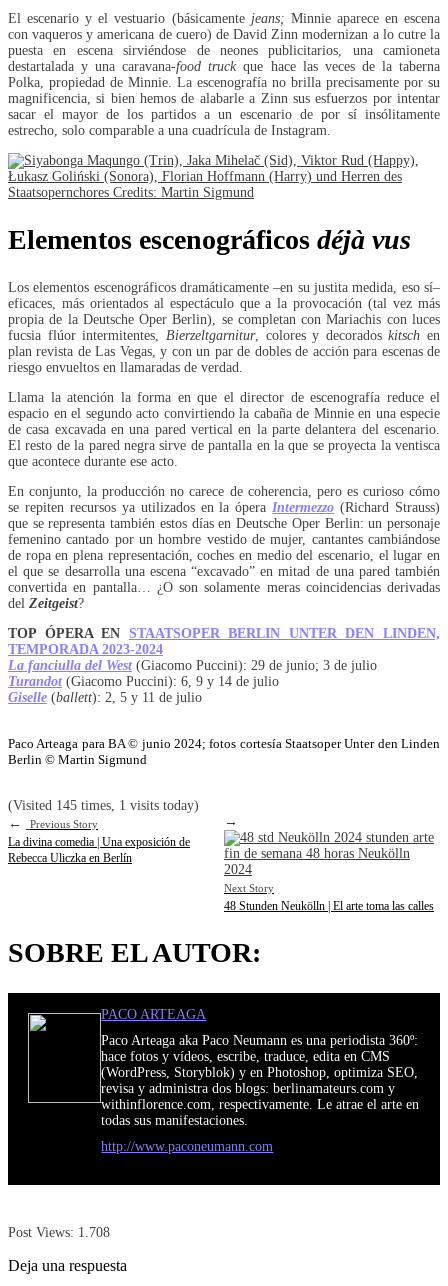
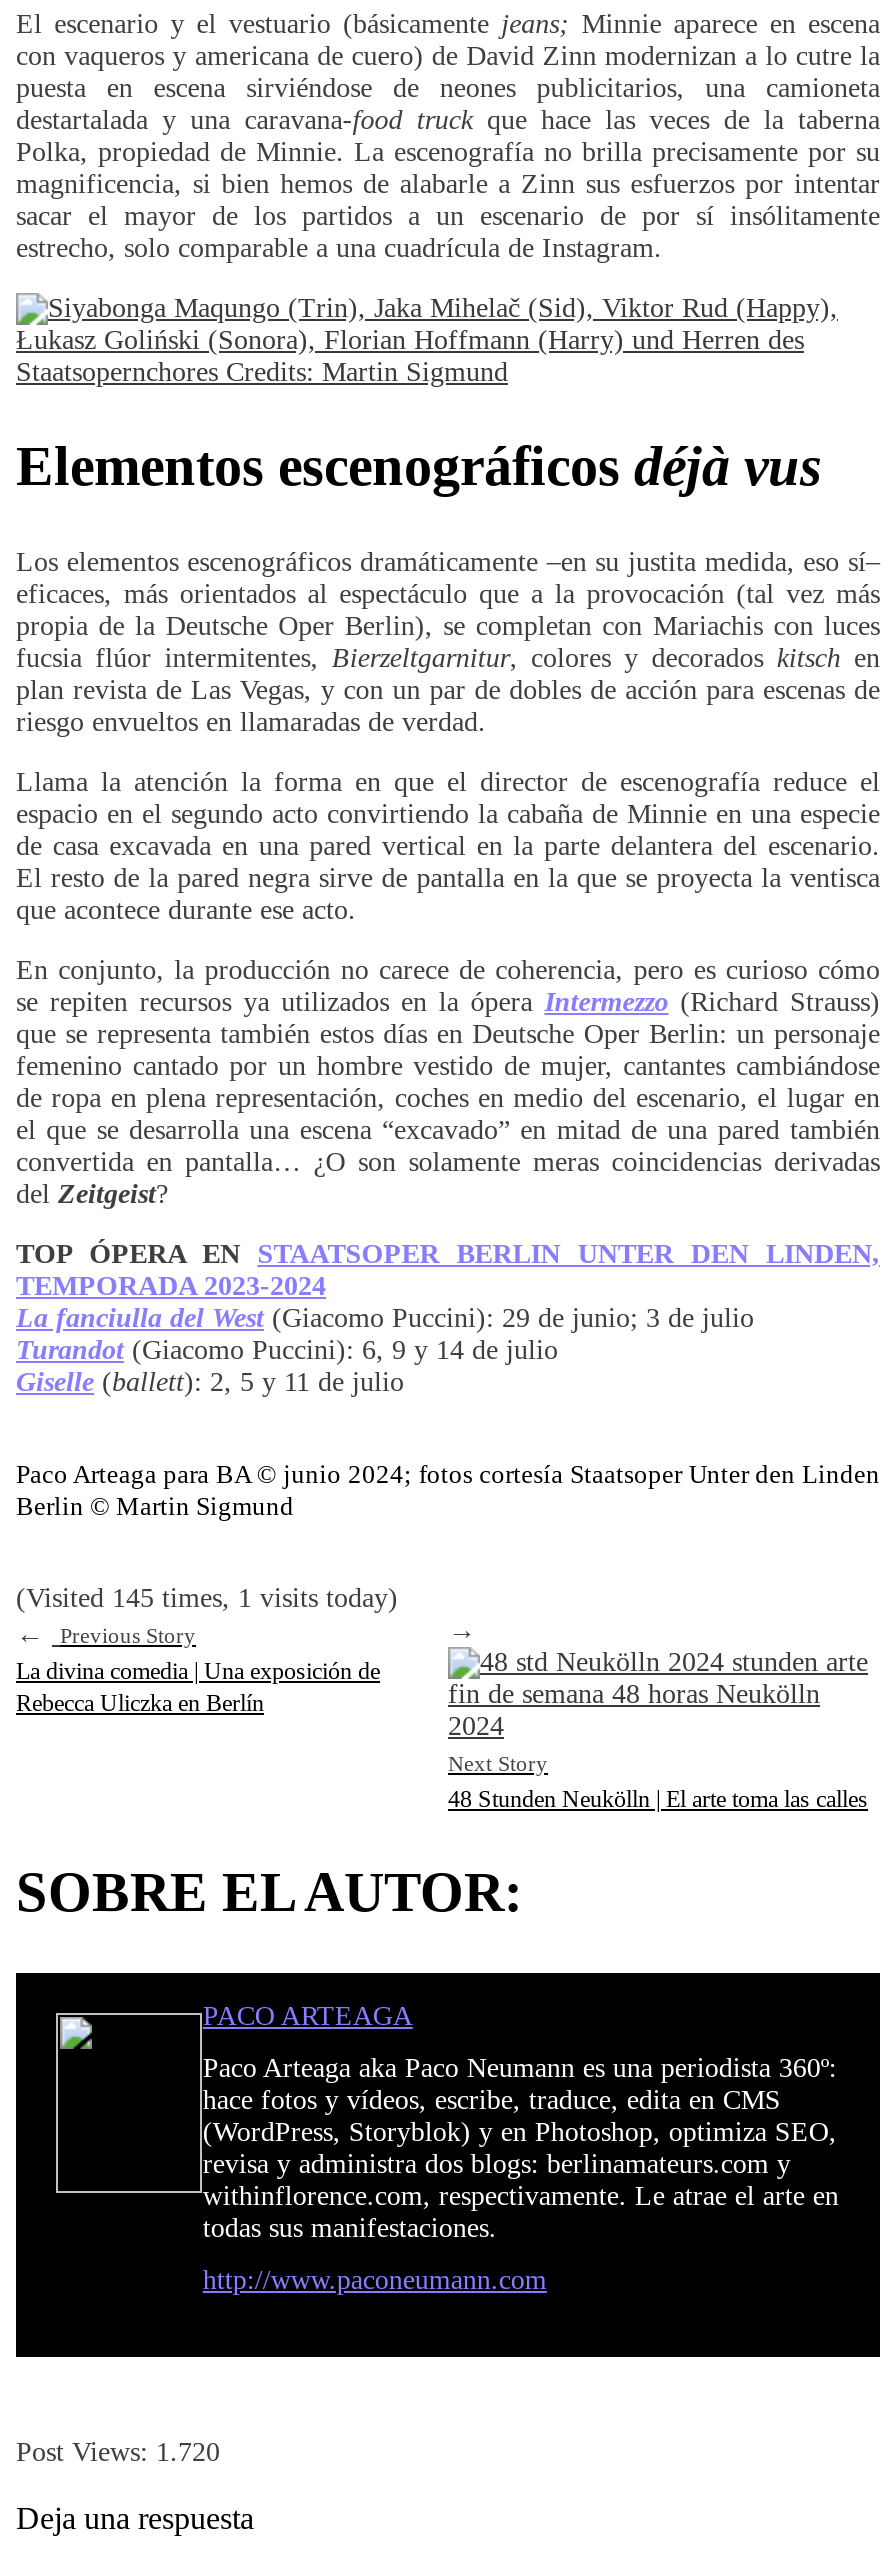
[8,1224,110,1239] Post Views: 1.708 -> [16,2436,220,2466] Post Views: 1.720

